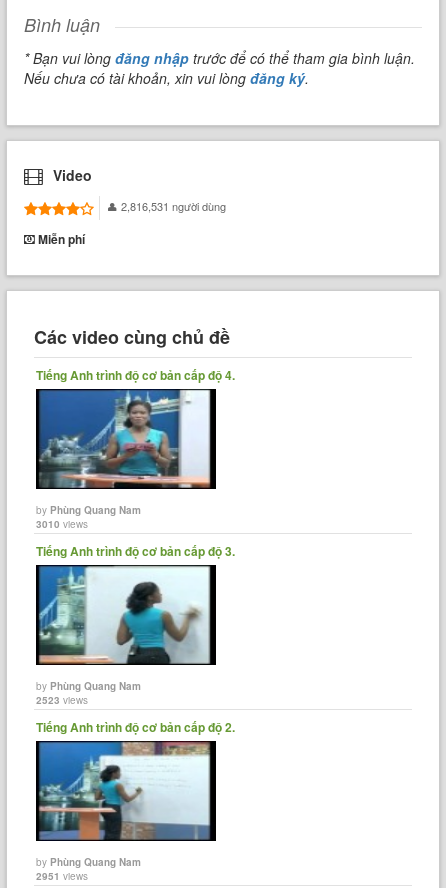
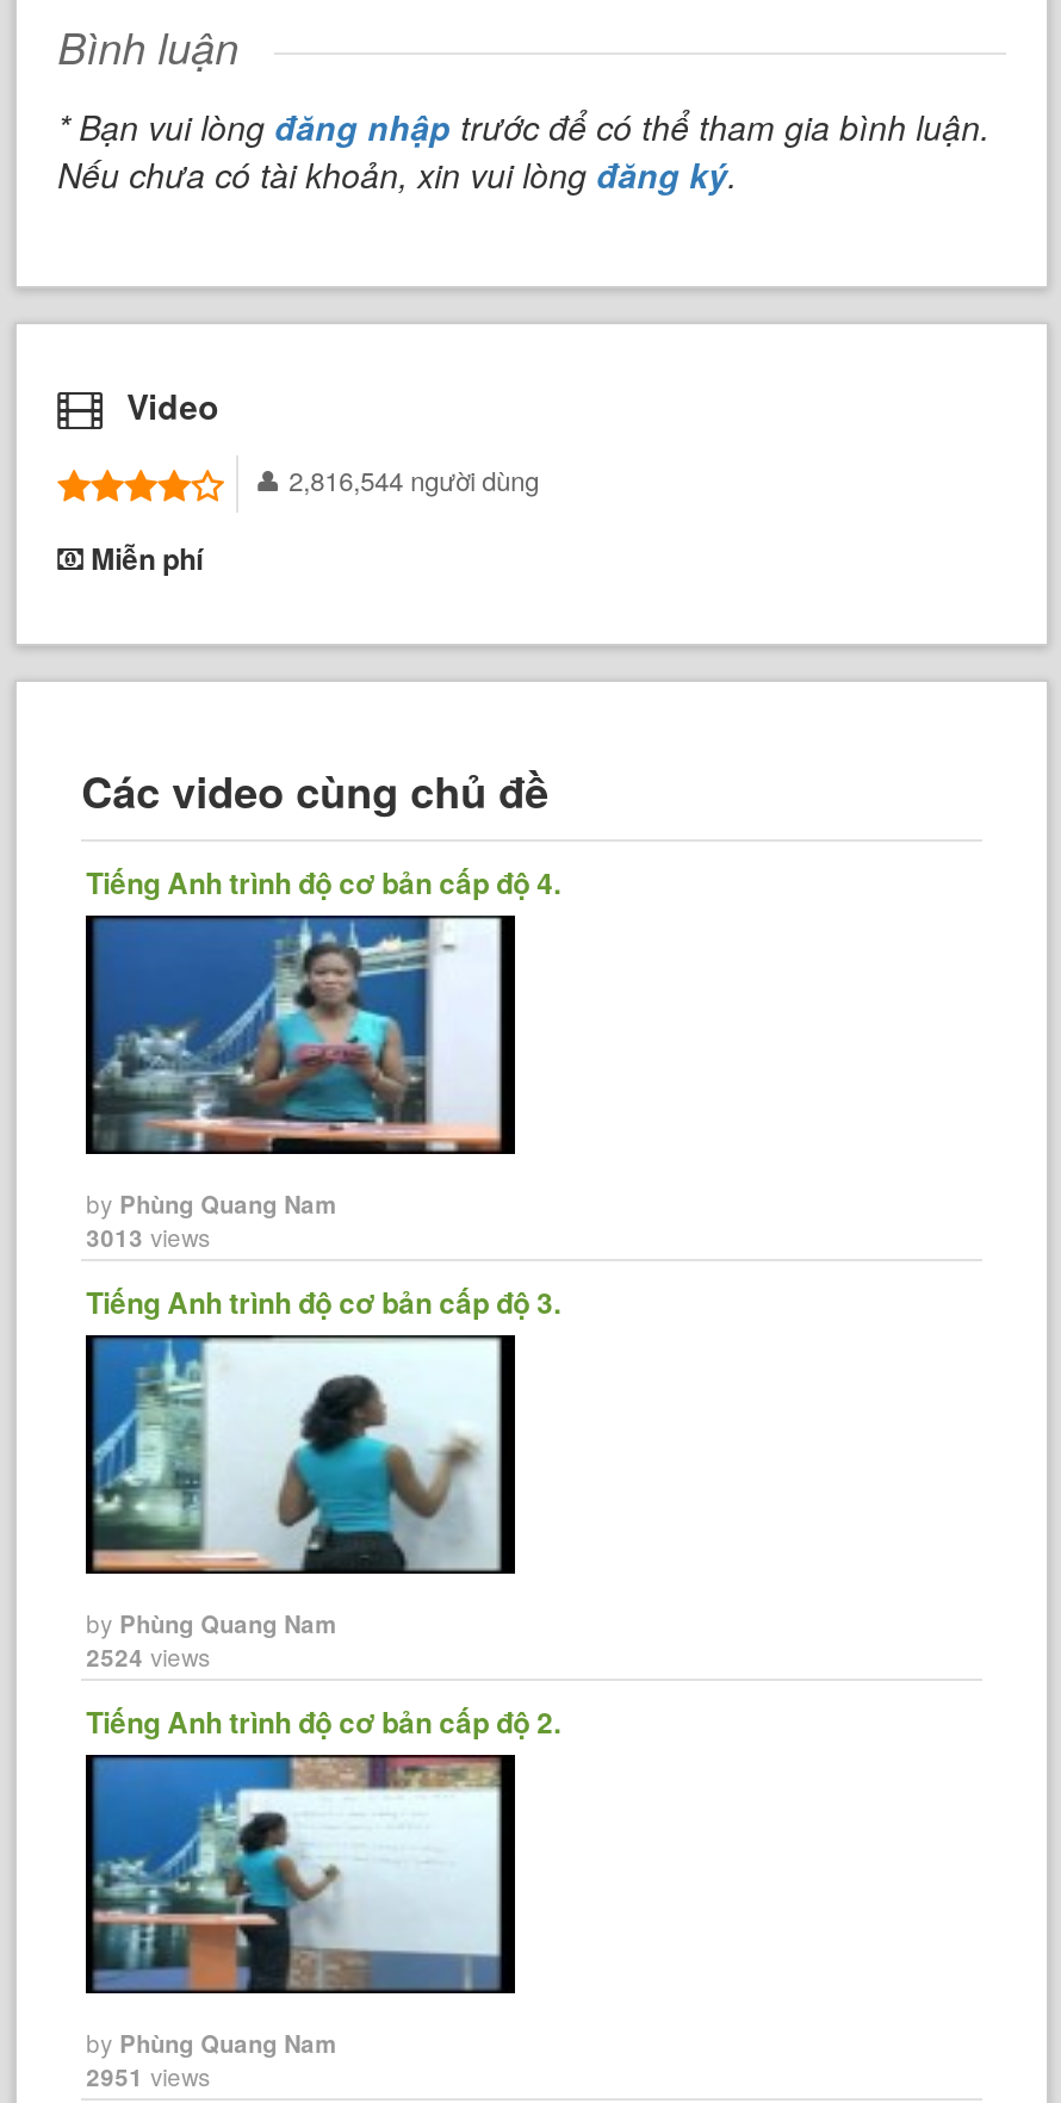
[121,198,226,214] 2,816,531 người dùng -> [289,459,539,498] 2,816,544 người dùng
[36,516,88,530] 3010 views -> [86,1220,210,1253] 3013 views
[36,692,88,706] 2523 views -> [86,1639,210,1673] 2524 views

